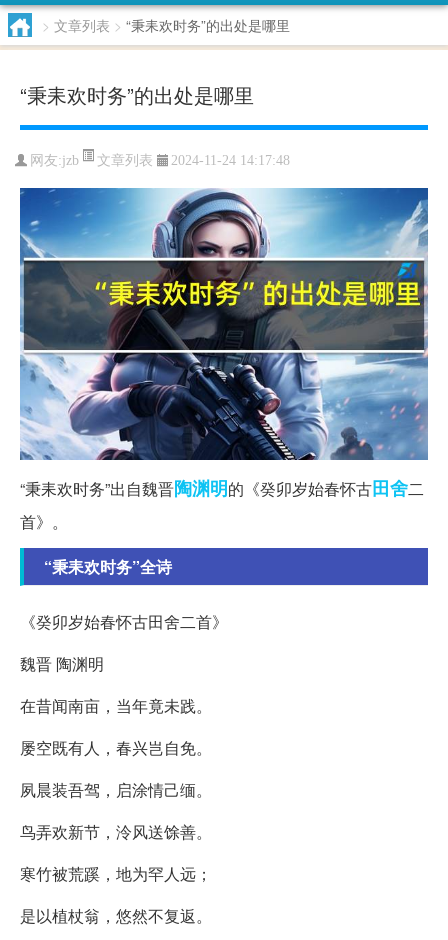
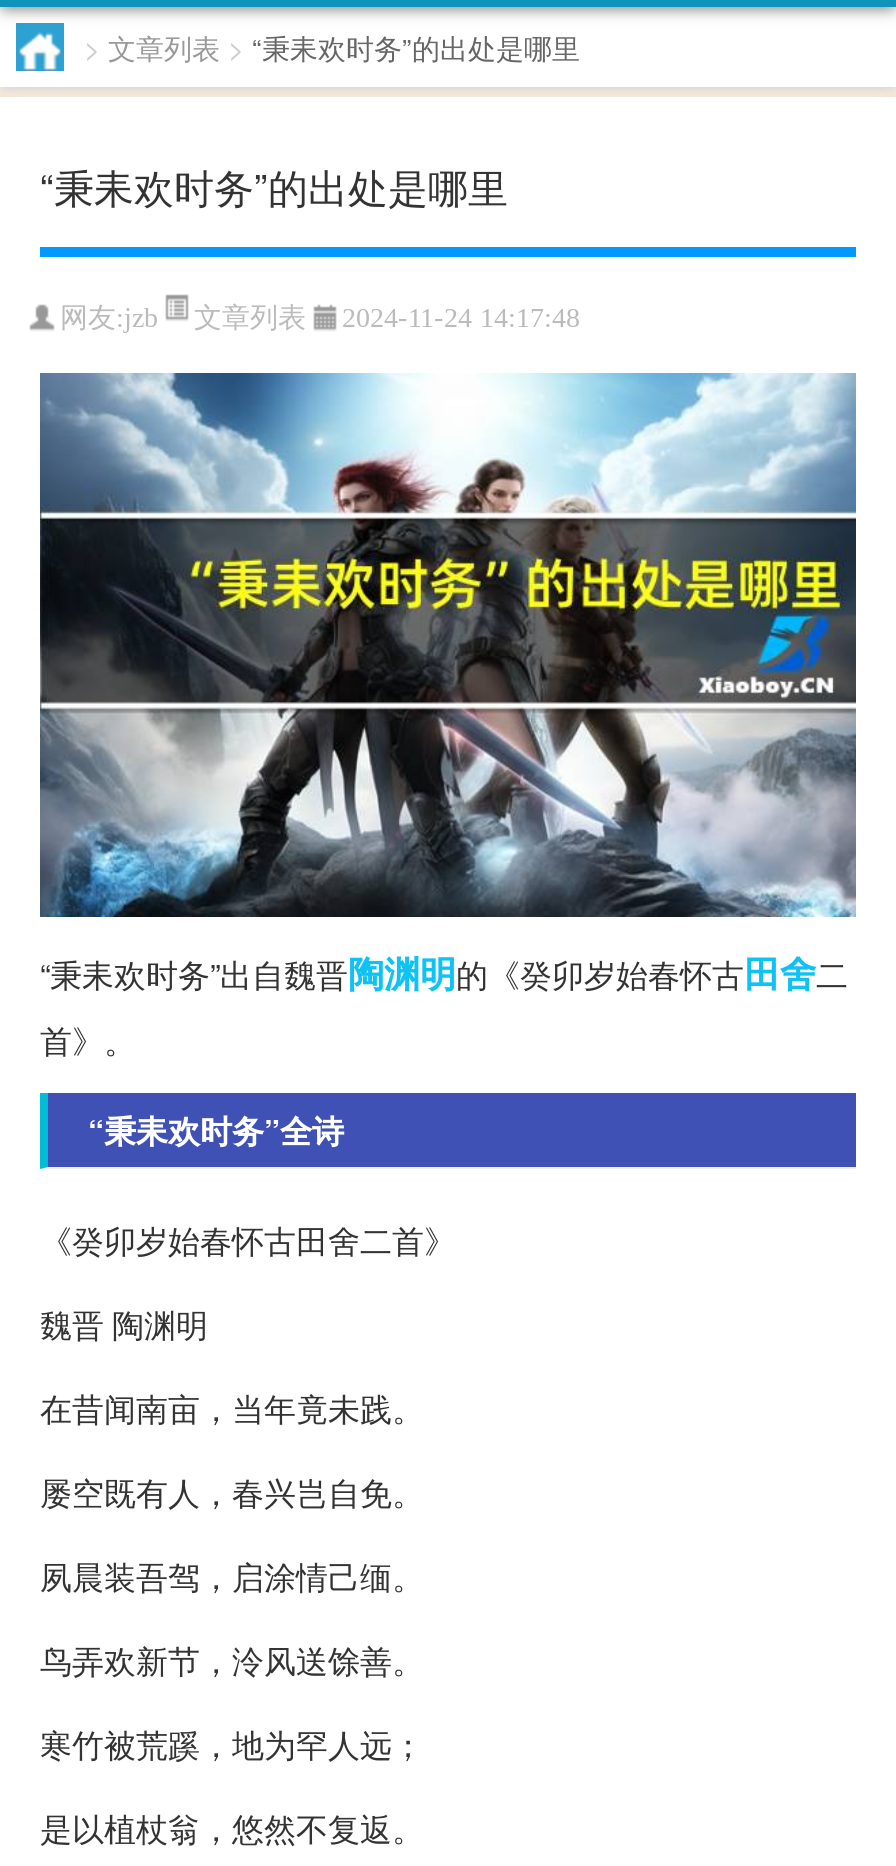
[19,187,429,461] [image] -> [38,373,858,919] [image]

